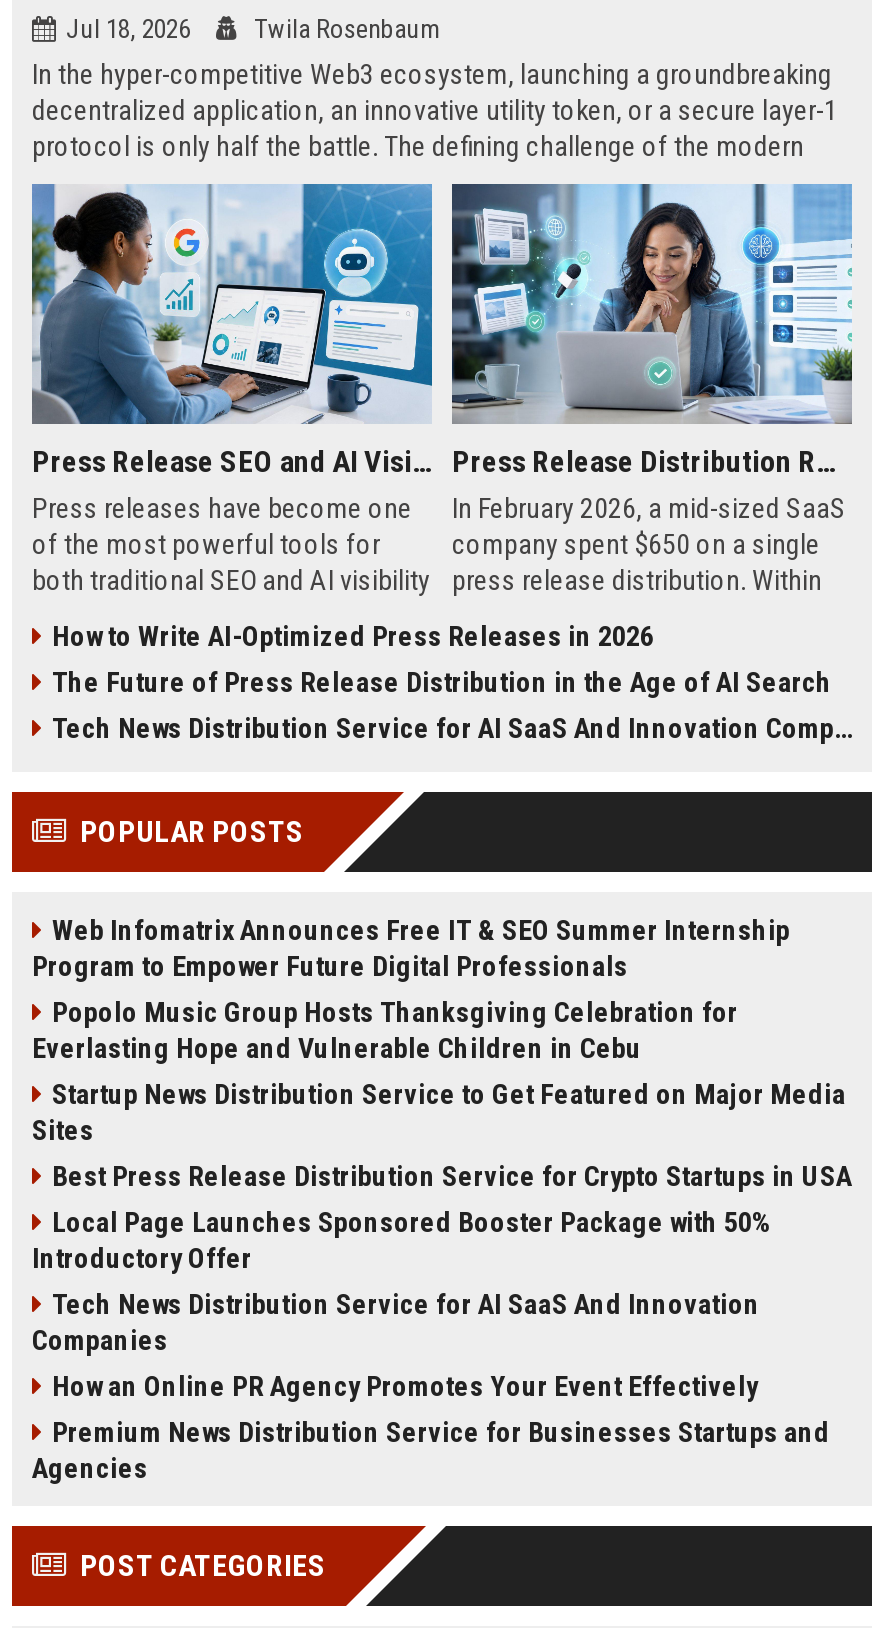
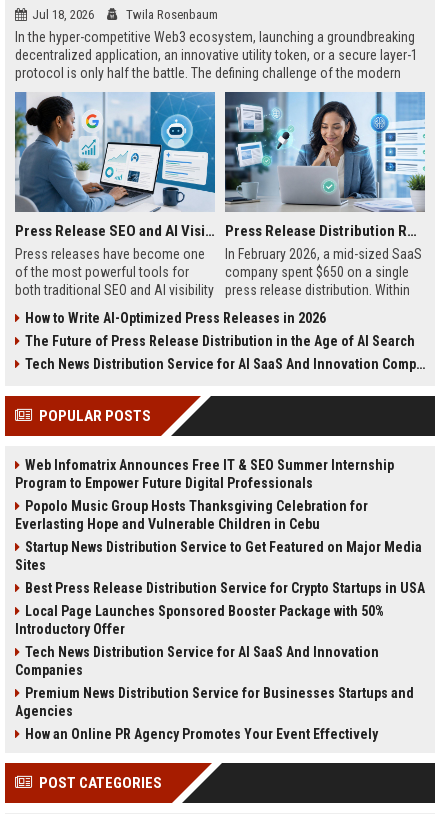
moved [52,1370,758,1402] -> [25,726,378,742]: How an Online PR Agency Promotes Your Event Effectively
moved [32,1416,830,1484] -> [15,685,414,719]: Premium News Distribution Service for Businesses Startups and | Agencies

